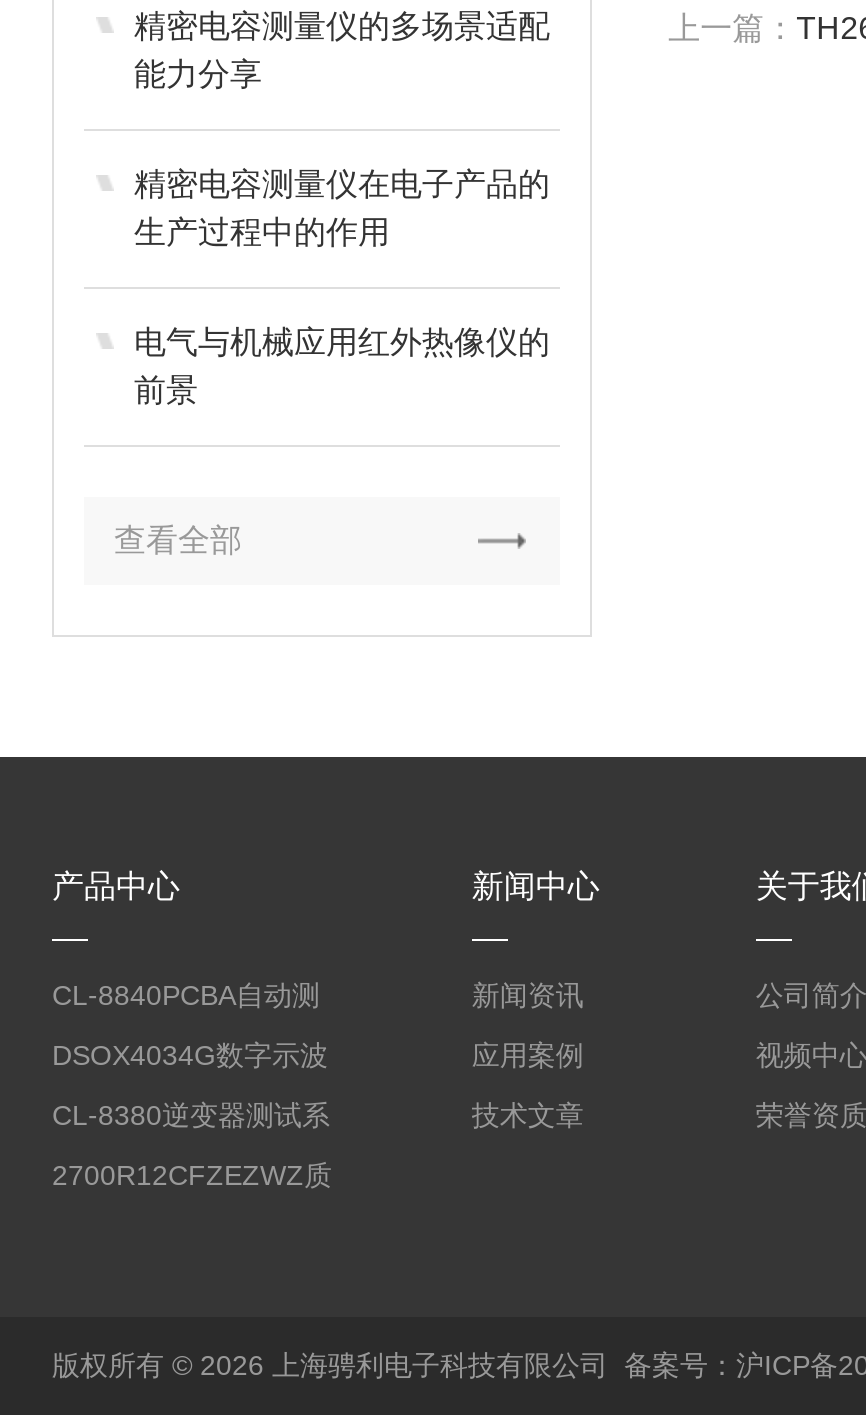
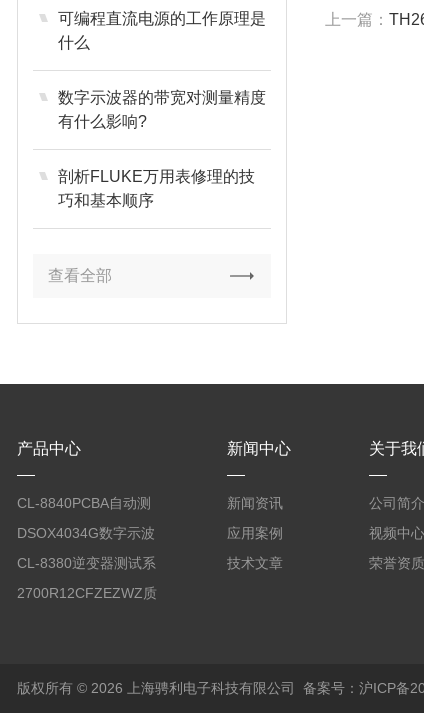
[134,9,550,91] 精密电容测量仪的多场景适配 | 能力分享 -> [58,10,266,51] 可编程直流电源的工作原理是 | 什么
[134,167,550,249] 精密电容测量仪在电子产品的 | 生产过程中的作用 -> [58,89,266,130] 数字示波器的带宽对测量精度 | 有什么影响?
[134,325,550,407] 电气与机械应用红外热像仪的 | 前景 -> [58,168,255,209] 剖析FLUKE万用表修理的技 | 巧和基本顺序

